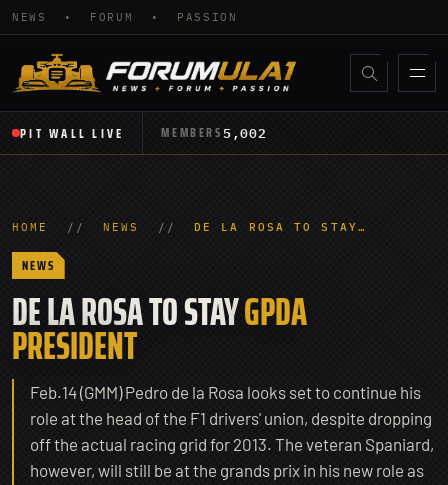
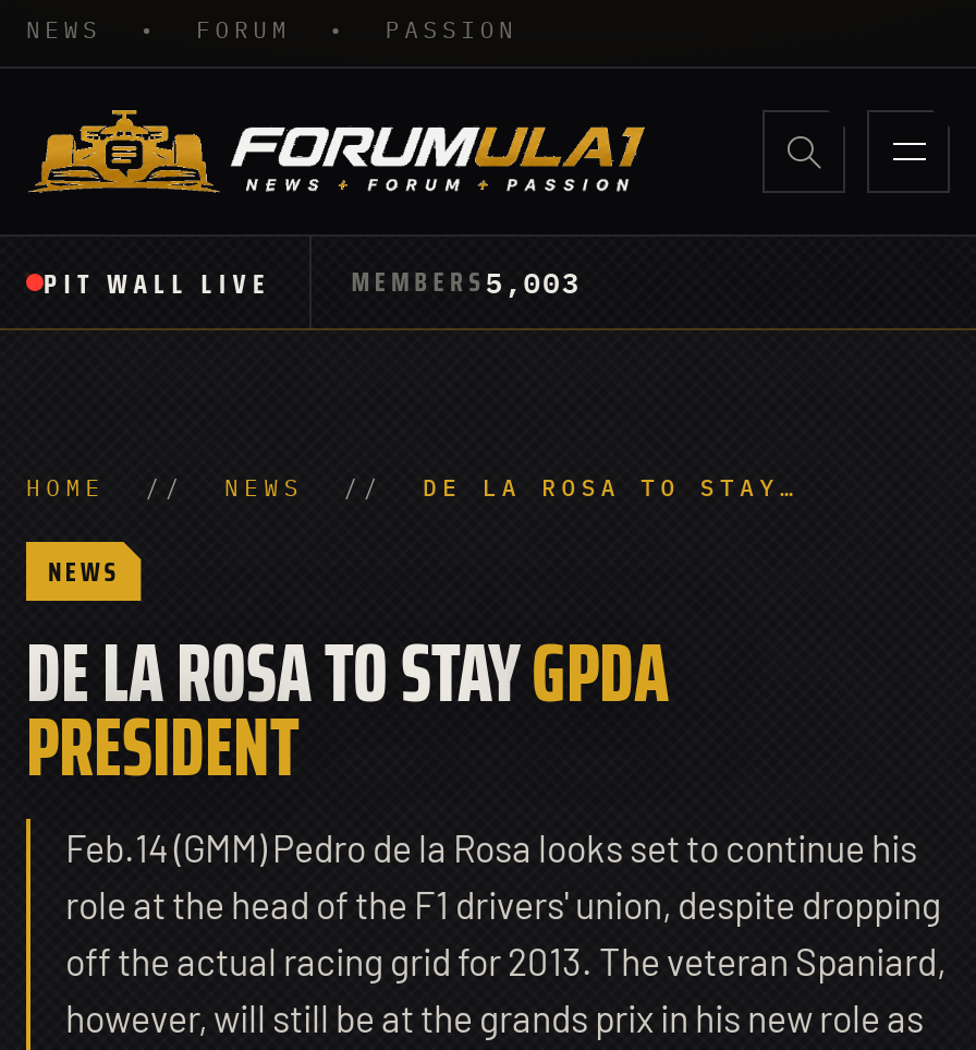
[20,122,267,144] PIT WALL LIVE MEMBERS5,002 -> [44,258,581,306] PIT WALL LIVE MEMBERS5,003

